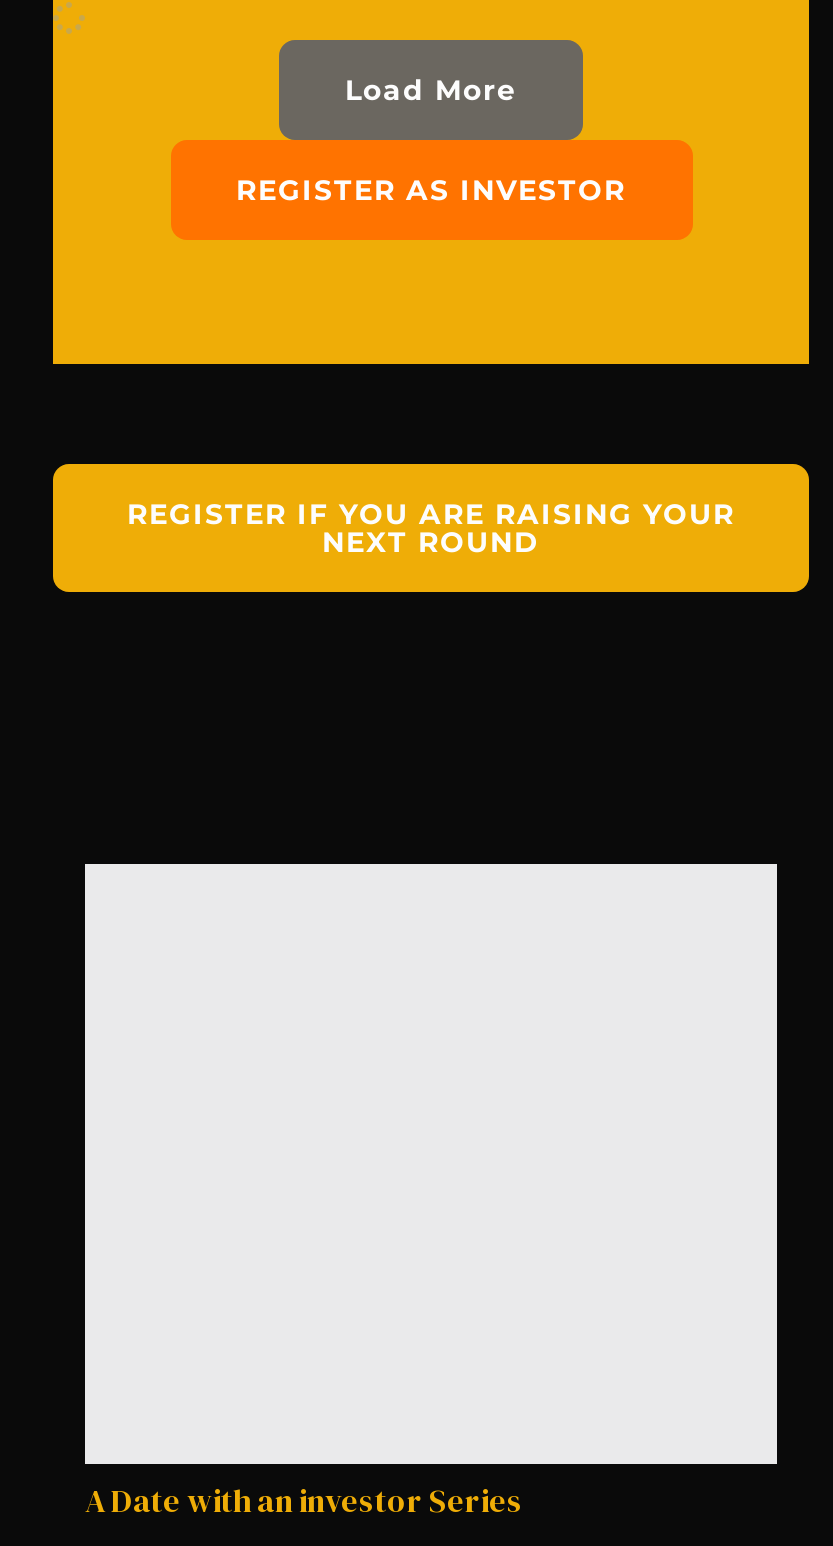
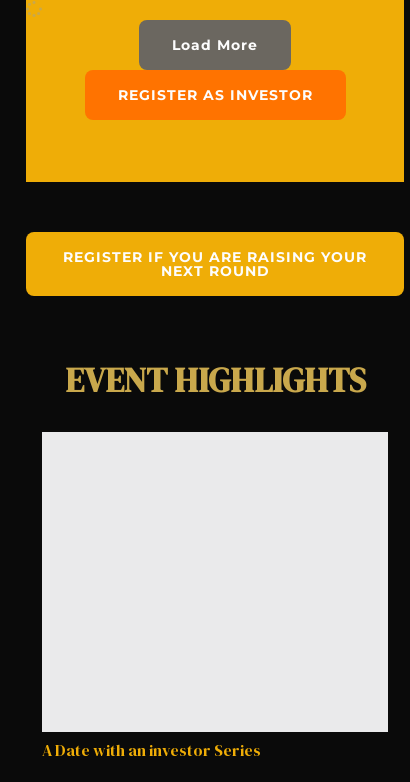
none -> [64,357,365,403] EVENT HIGHLIGHTS

